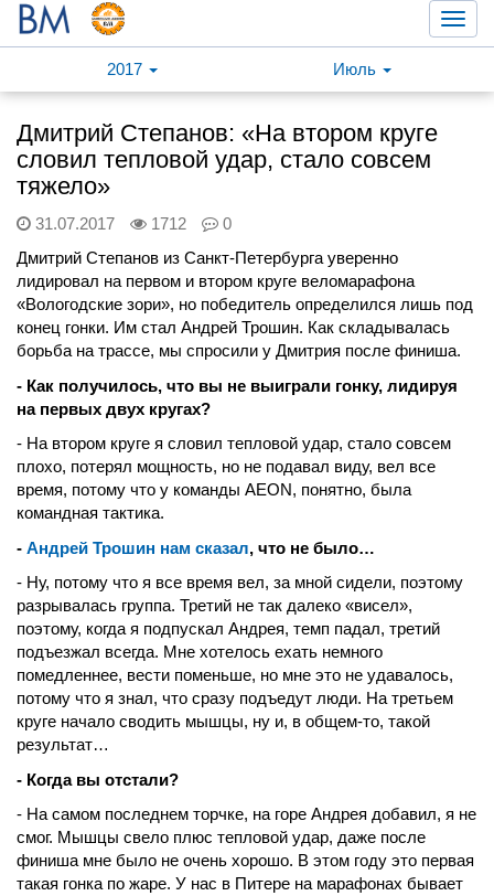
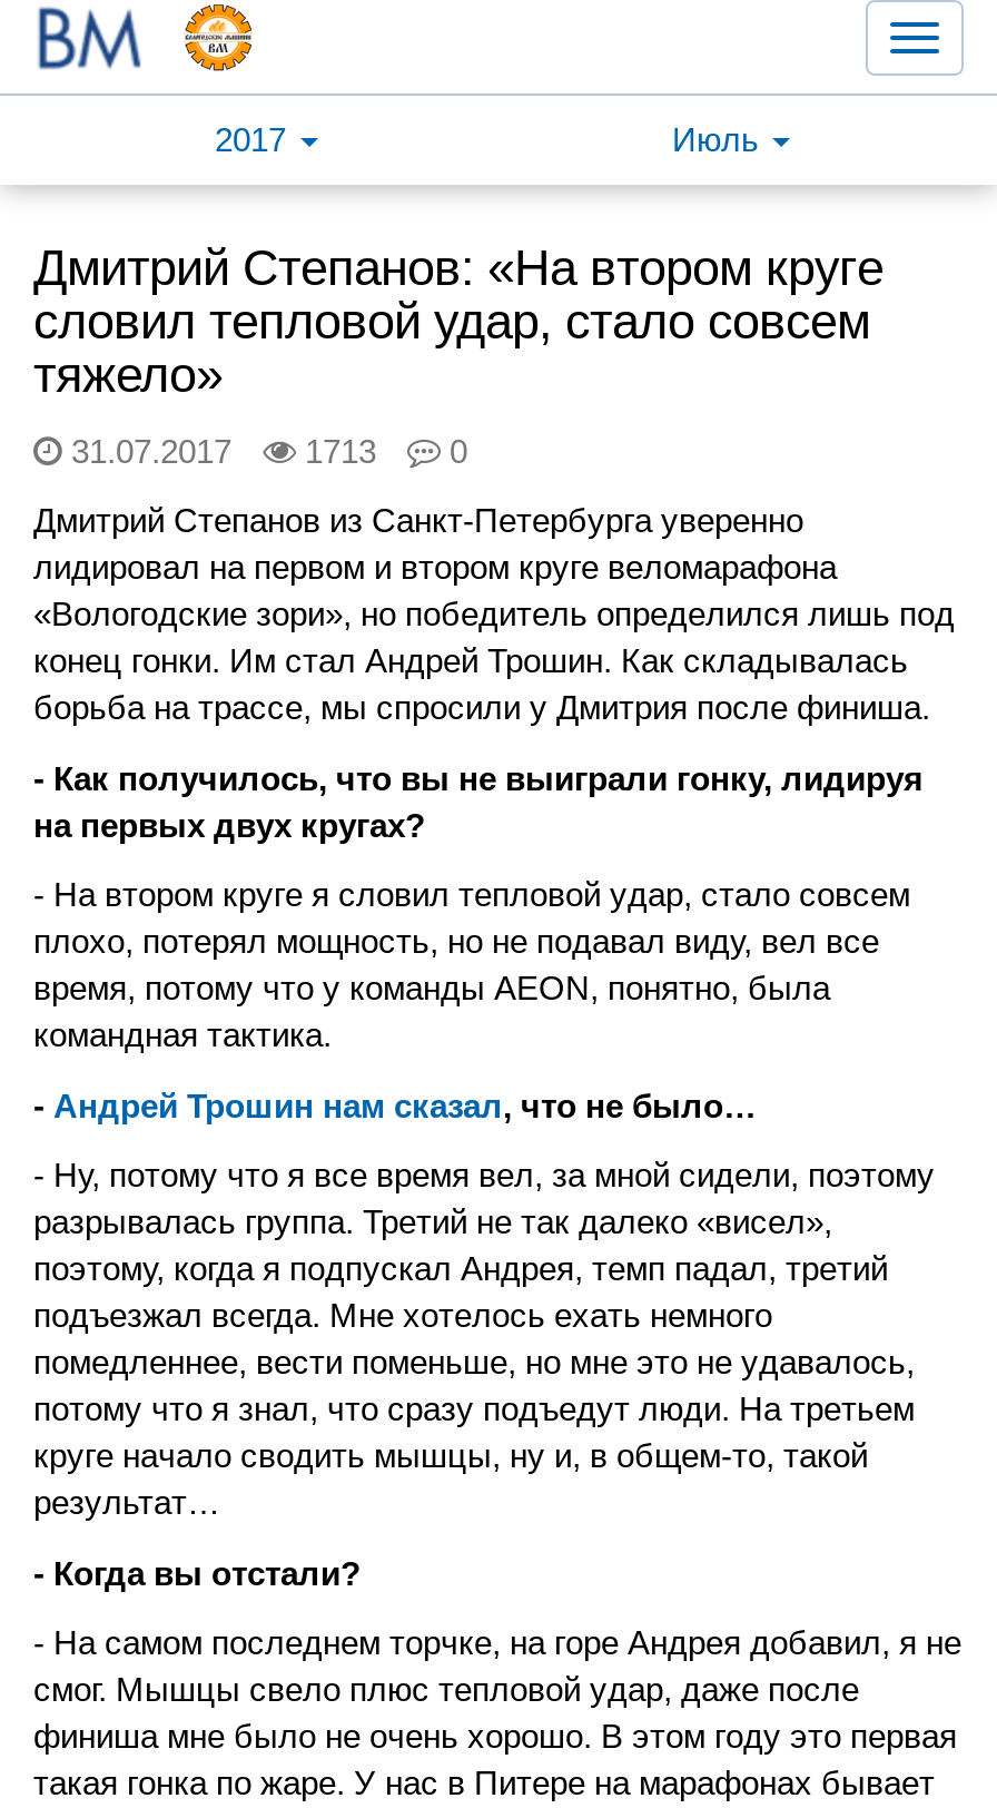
[35,214,232,232] 31.07.2017 1712 0 -> [71,431,467,469] 31.07.2017 1713 0

